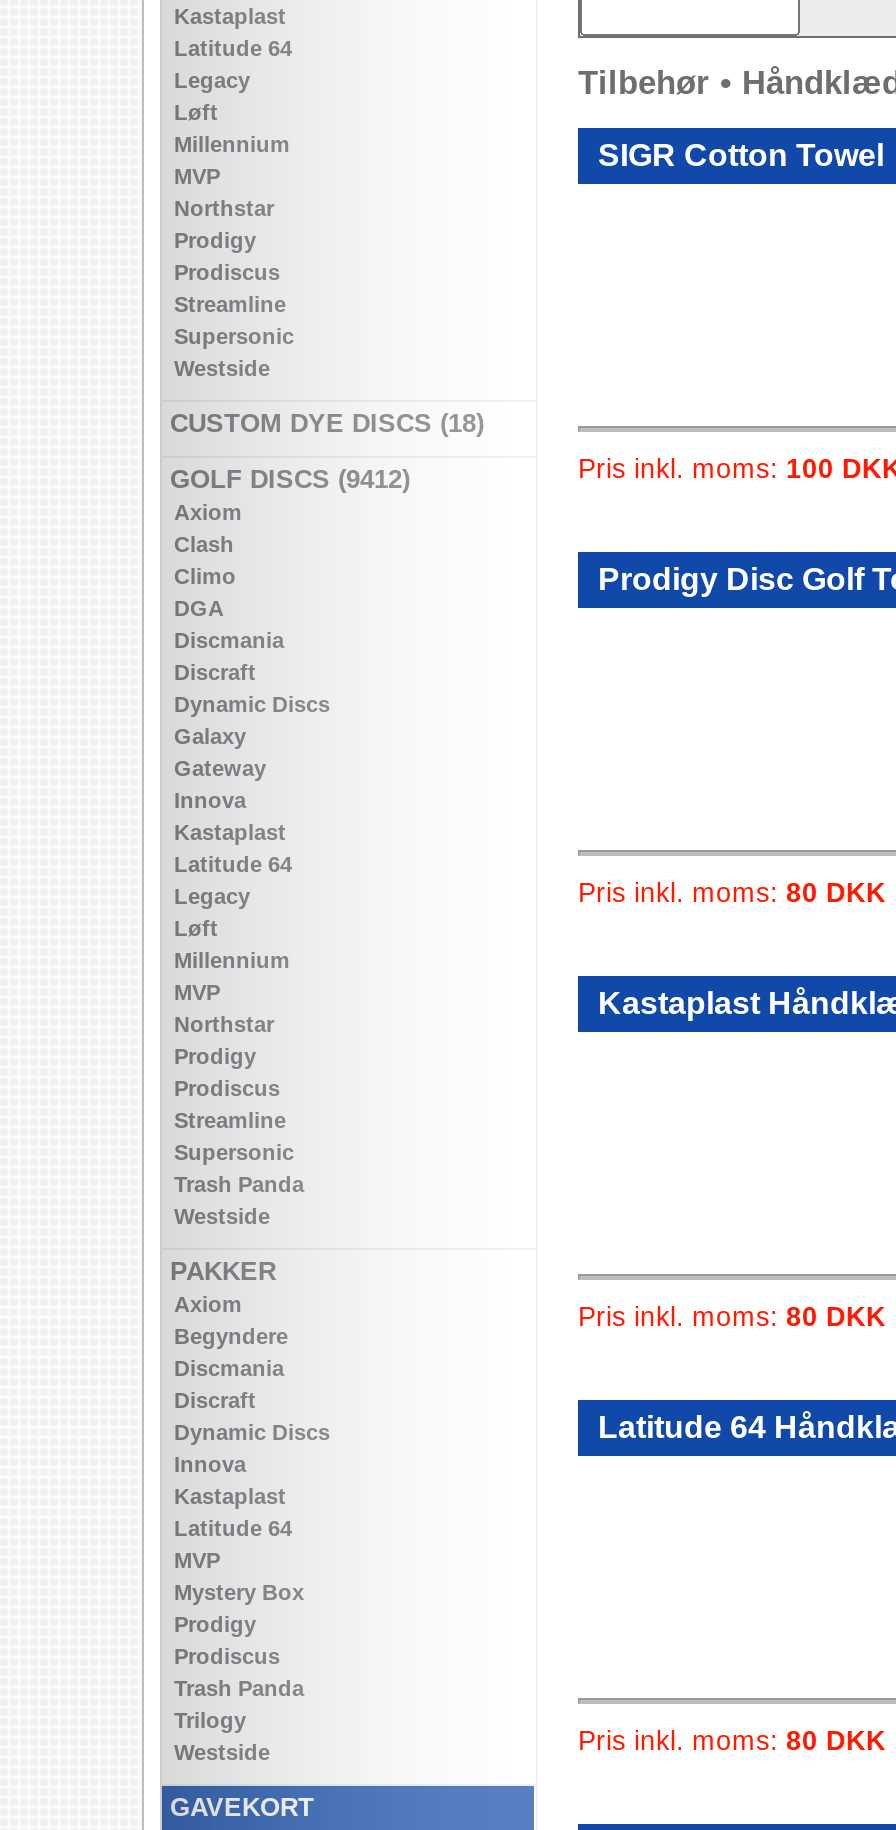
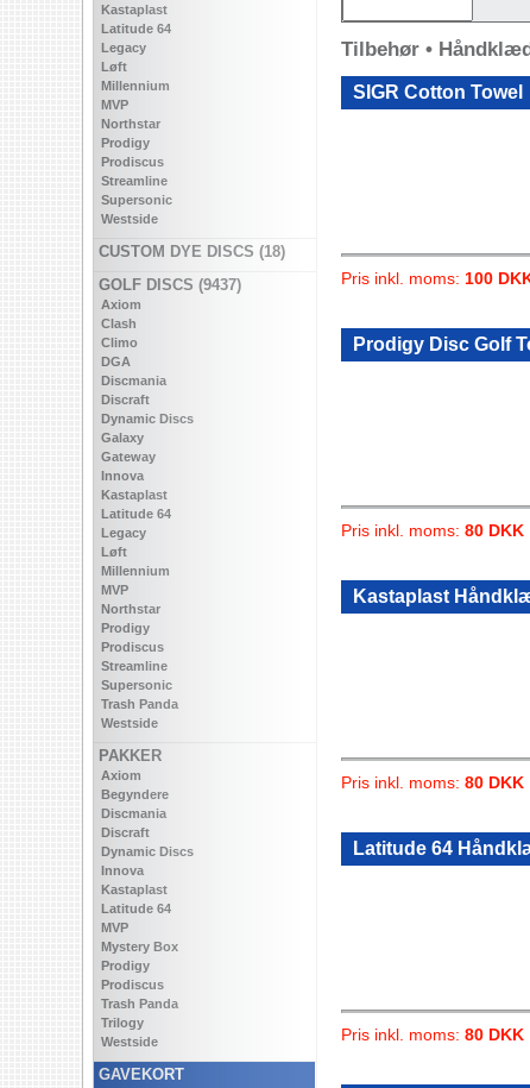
[162,464,410,494] GOLF DISCS (9412) -> [94,276,241,294] GOLF DISCS (9437)

